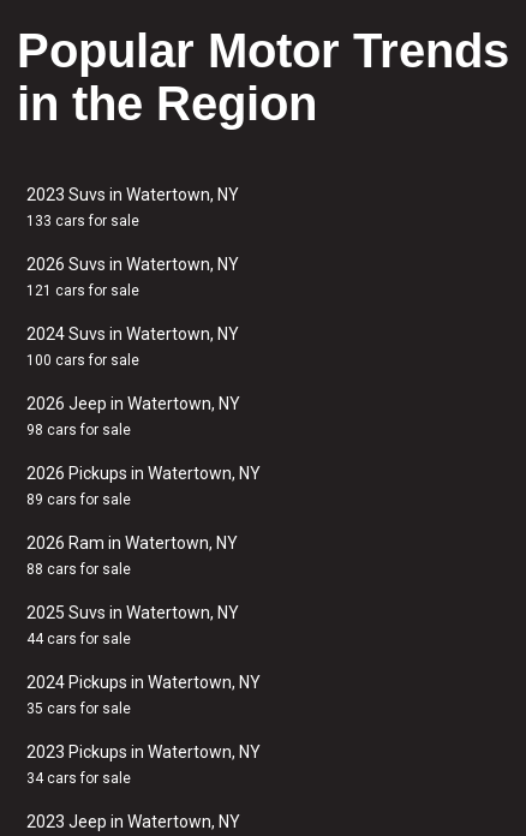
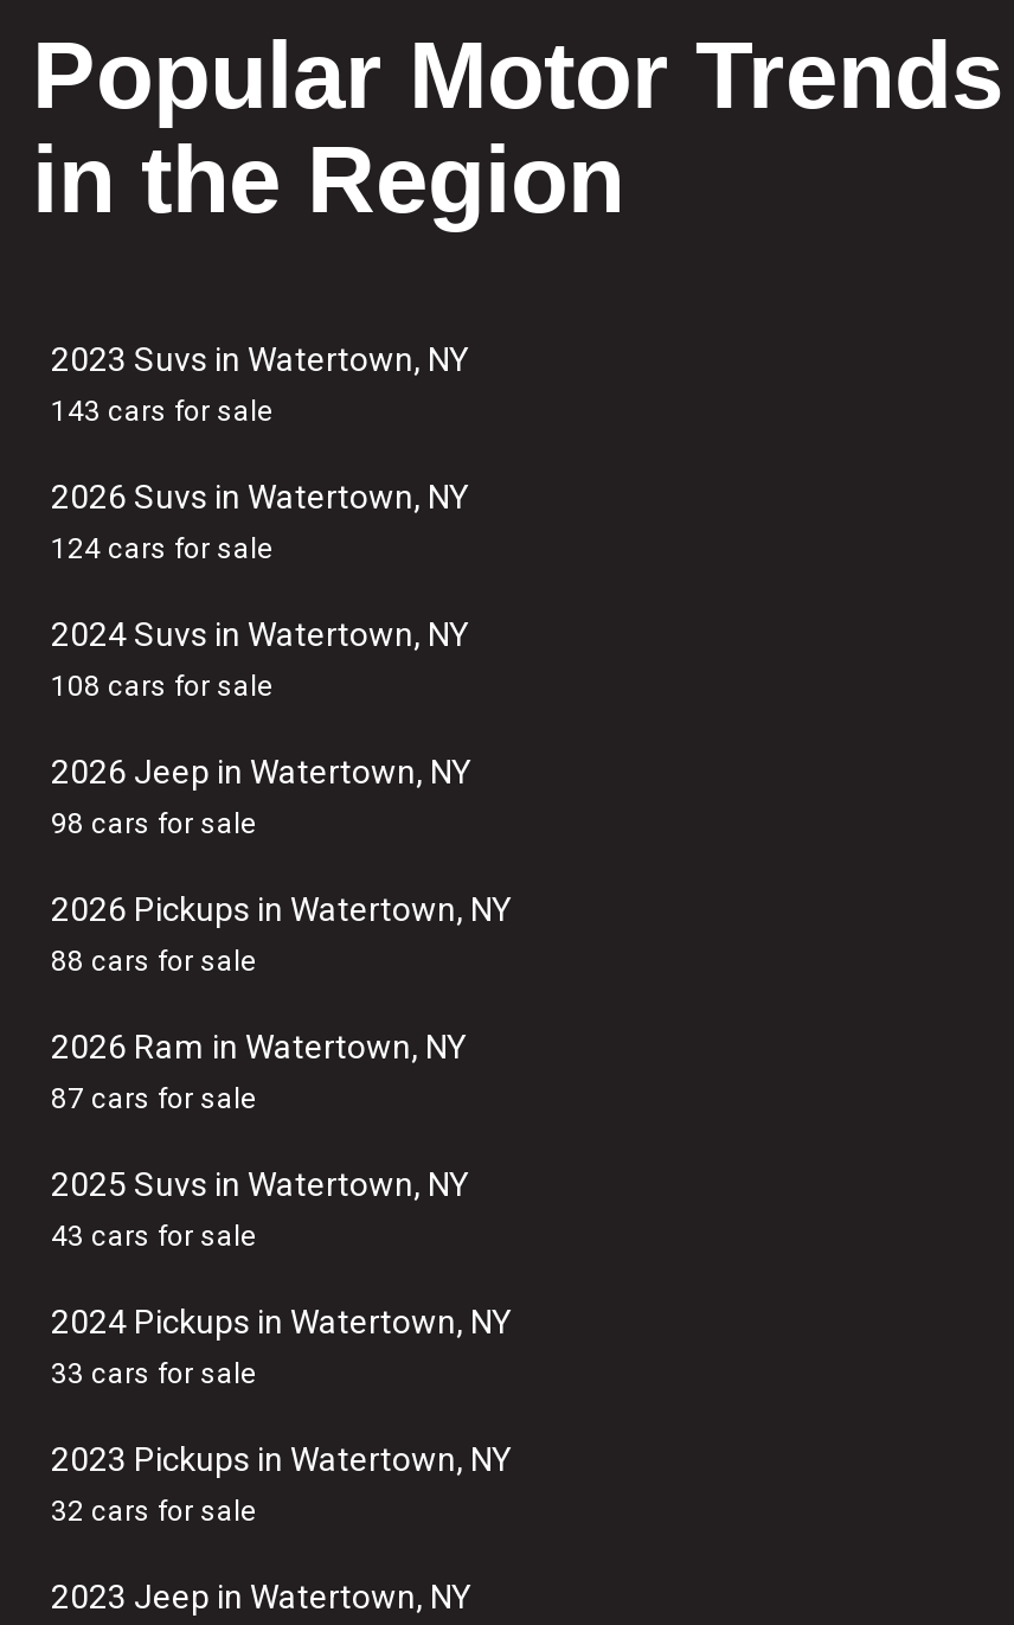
[26,213,139,229] 133 cars for sale -> [51,395,274,428] 143 cars for sale
[26,282,139,299] 121 cars for sale -> [51,532,274,565] 124 cars for sale
[26,352,139,369] 100 cars for sale -> [51,670,274,703] 108 cars for sale
[26,491,131,508] 89 cars for sale -> [51,945,257,978] 88 cars for sale
[26,561,131,578] 88 cars for sale -> [51,1082,257,1115] 87 cars for sale
[26,631,131,647] 44 cars for sale -> [51,1220,257,1253] 43 cars for sale
[26,700,131,717] 35 cars for sale -> [51,1357,257,1390] 33 cars for sale
[26,770,131,787] 34 cars for sale -> [51,1495,257,1528] 32 cars for sale

